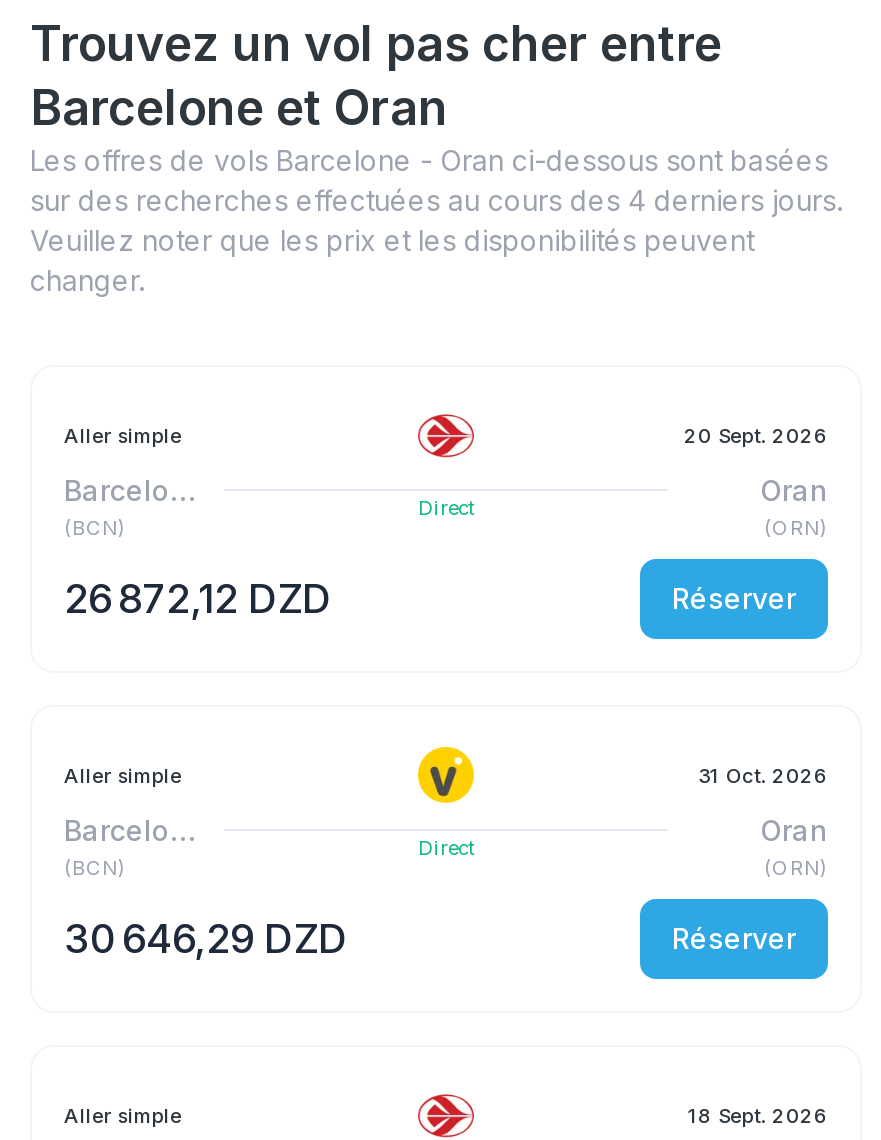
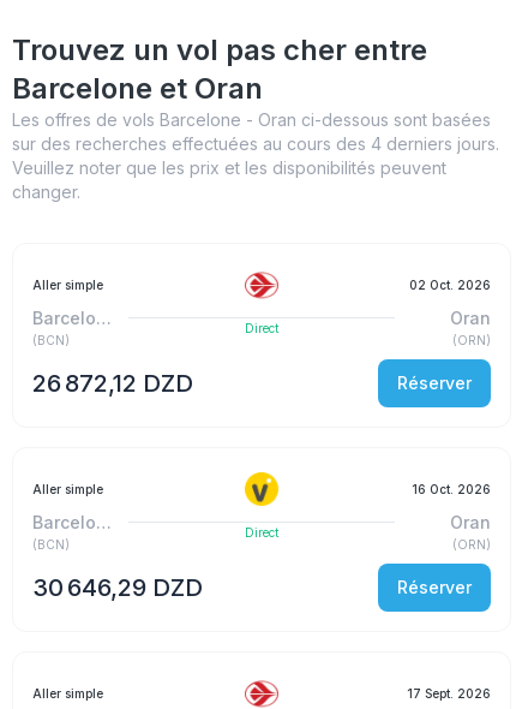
[684,422,828,446] 20 Sept. 2026 -> [409,277,491,292] 02 Oct. 2026
[698,762,828,786] 31 Oct. 2026 -> [412,482,491,496] 16 Oct. 2026
[688,1102,828,1126] 18 Sept. 2026 -> [407,686,491,700] 17 Sept. 2026

